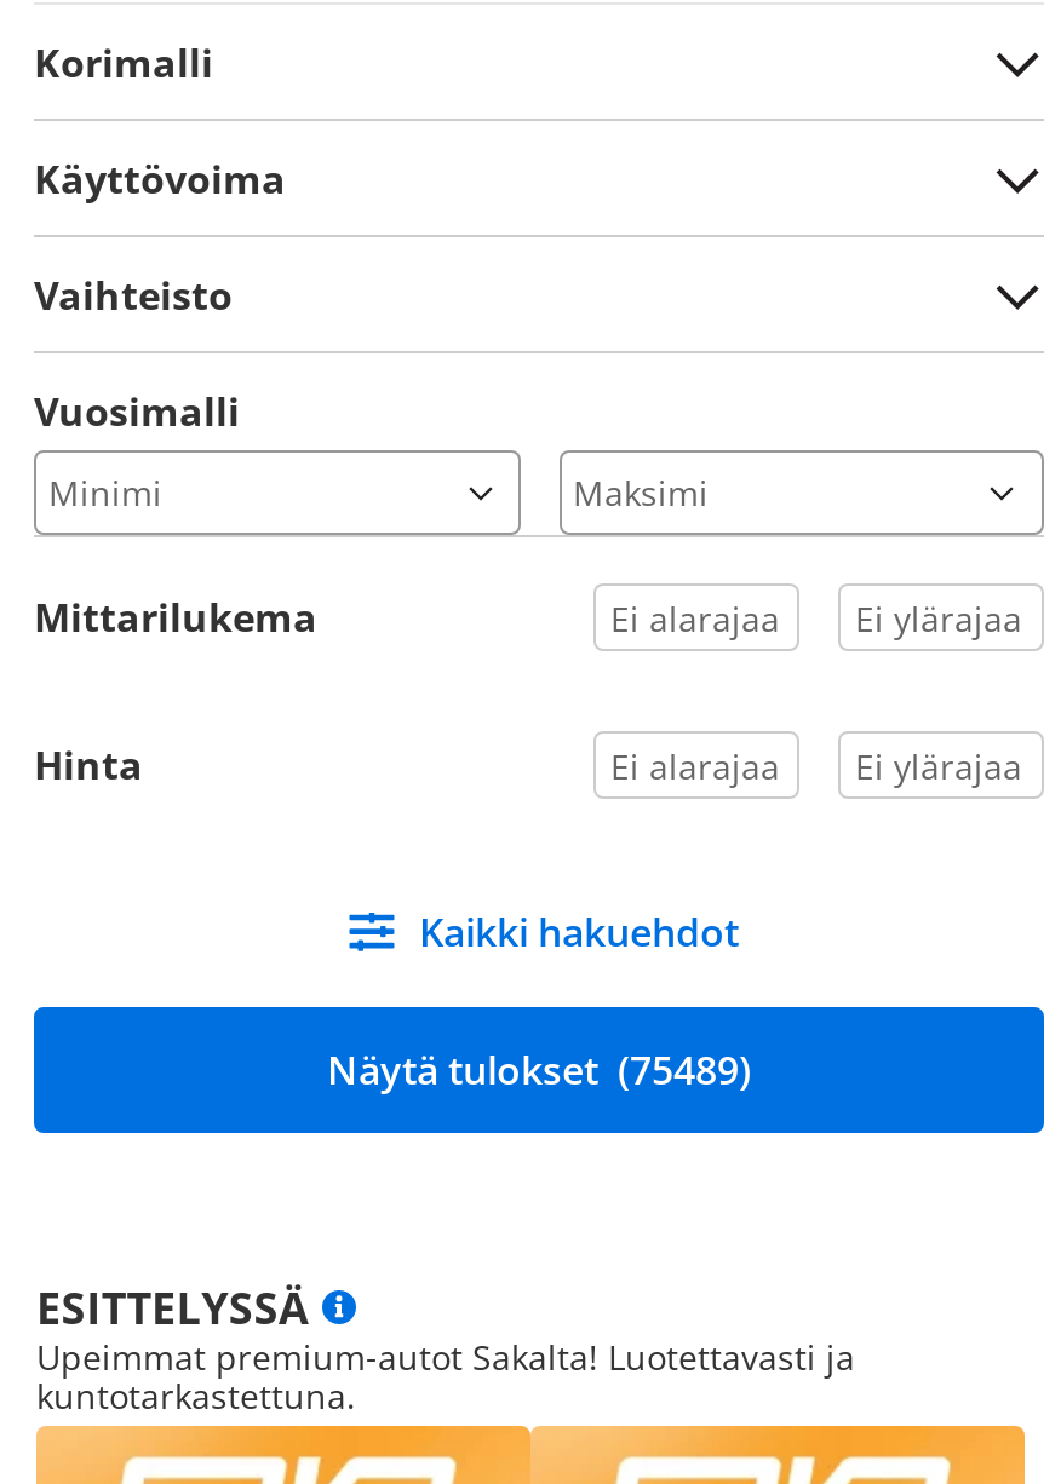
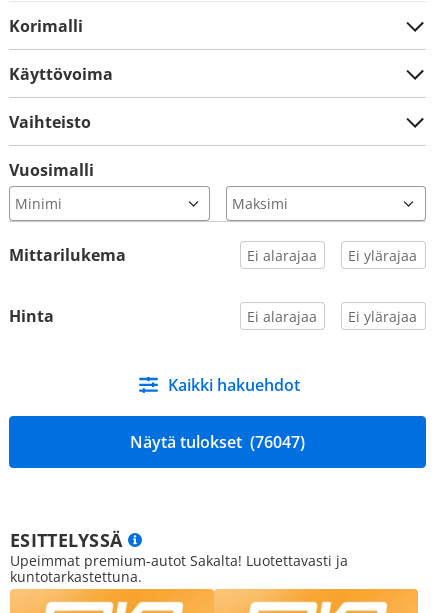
[327,1043,751,1097] Näytä tulokset (75489) -> [130,431,305,453] Näytä tulokset (76047)

